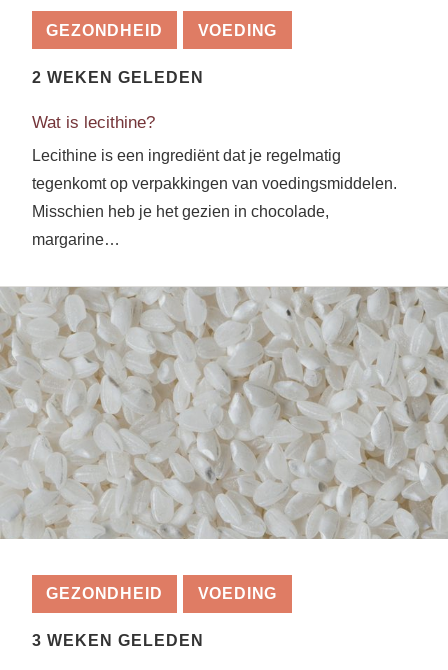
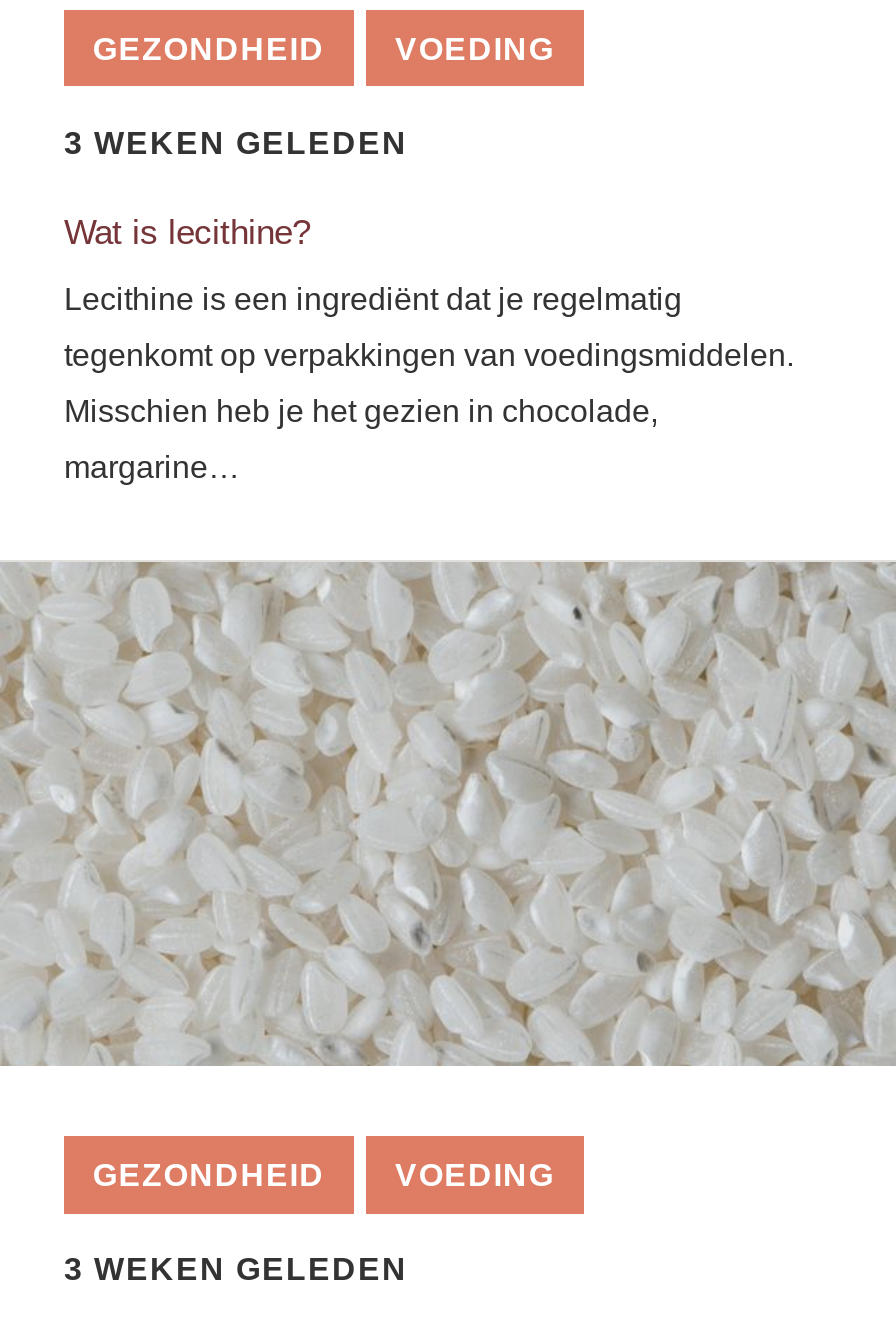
[32,69,204,86] 2 WEKEN GELEDEN -> [64,126,408,160] 3 WEKEN GELEDEN

